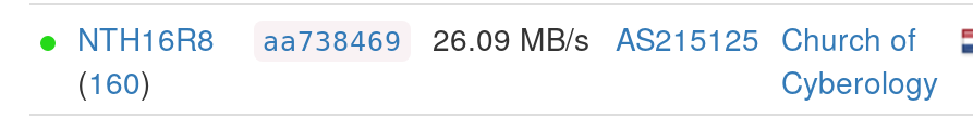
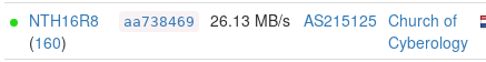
[433,16,916,59] 26.09 MB/s AS215125 Church of -> [210,9,457,31] 26.13 MB/s AS215125 Church of

